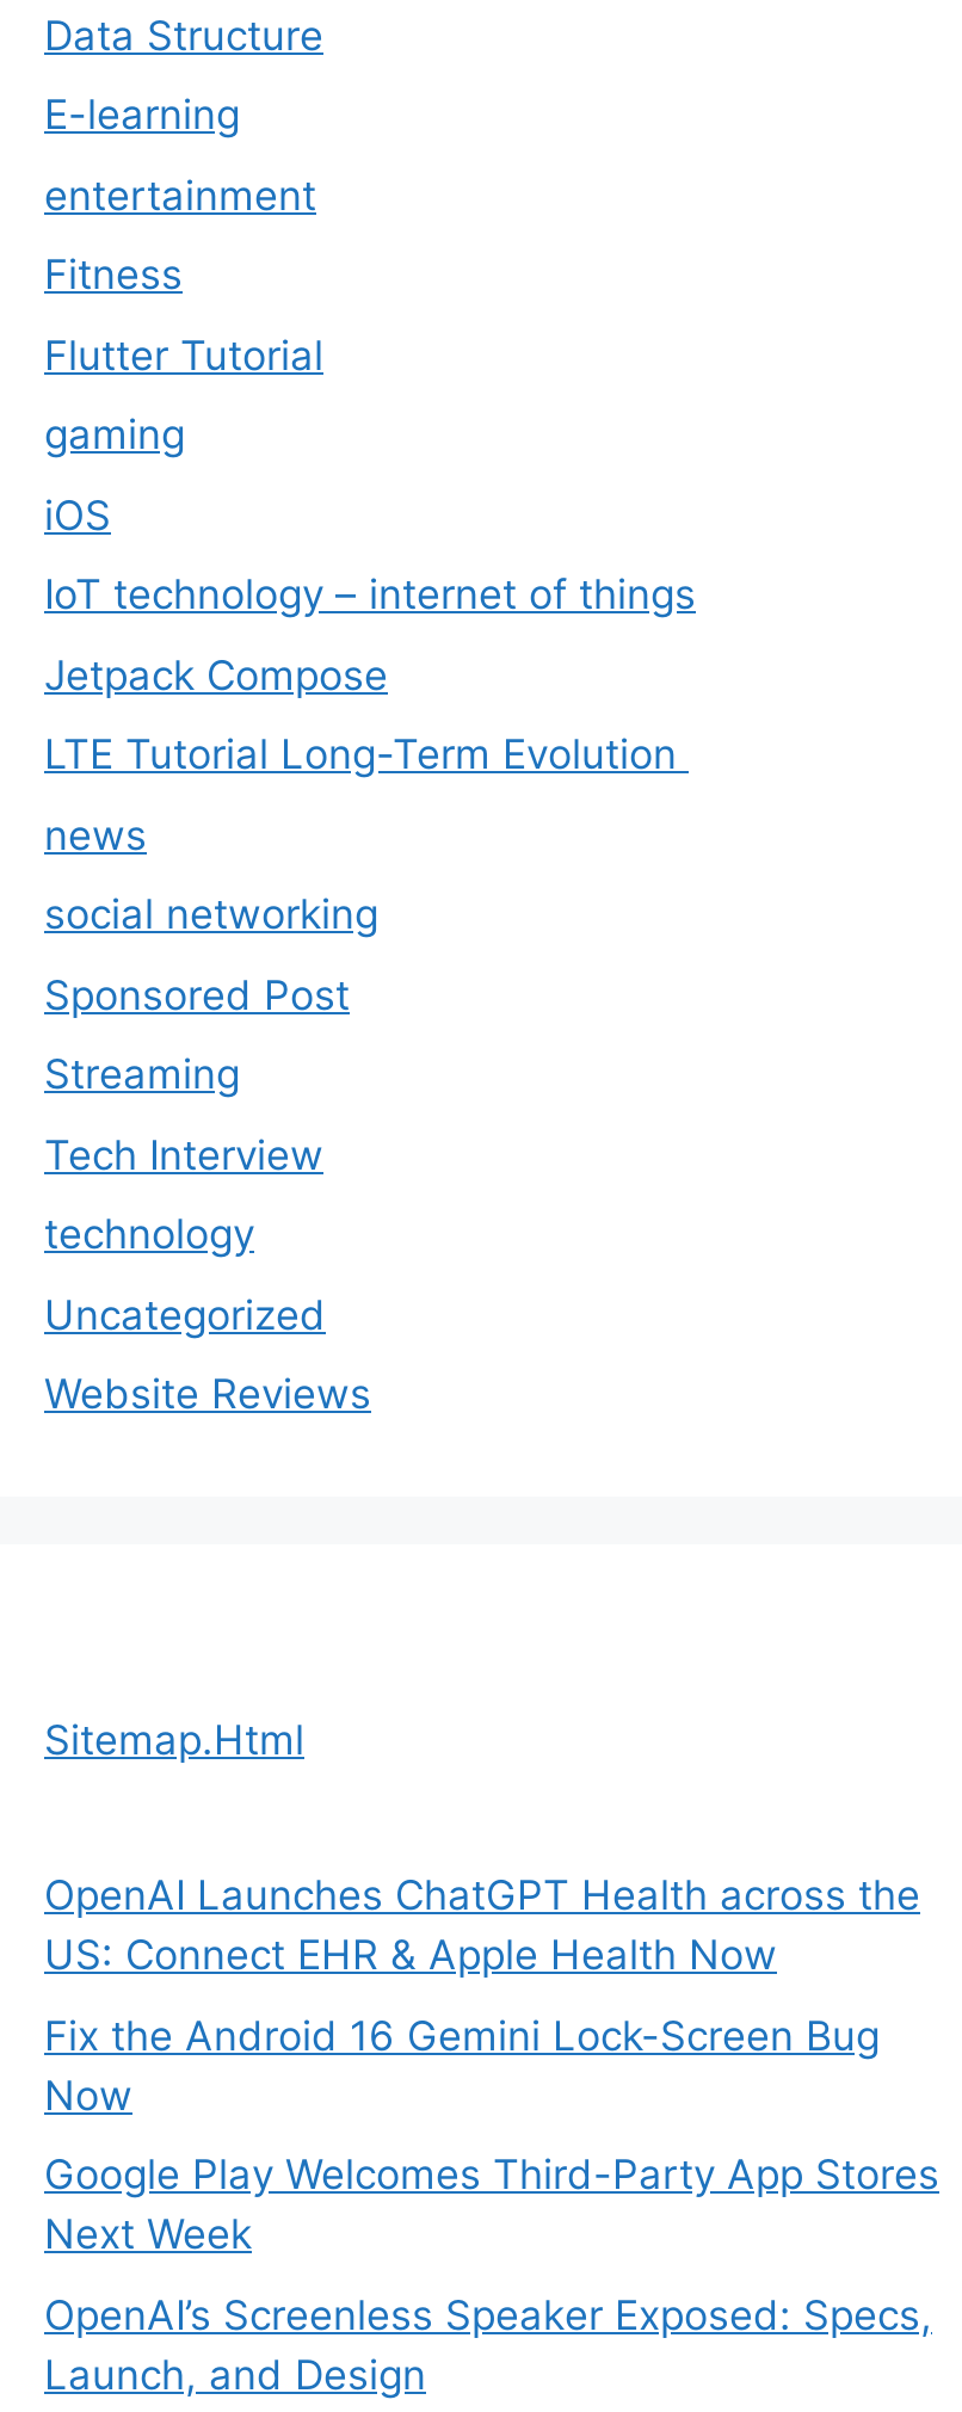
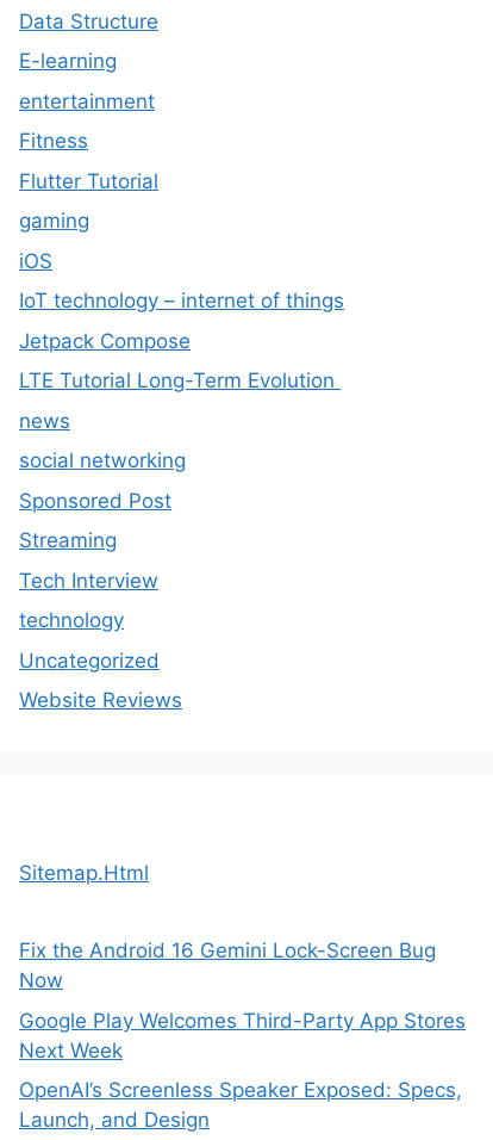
[44,1871,920,1979] OpenAI Launches ChatGPT Health across the | US: Connect EHR & Apple Health Now -> none

